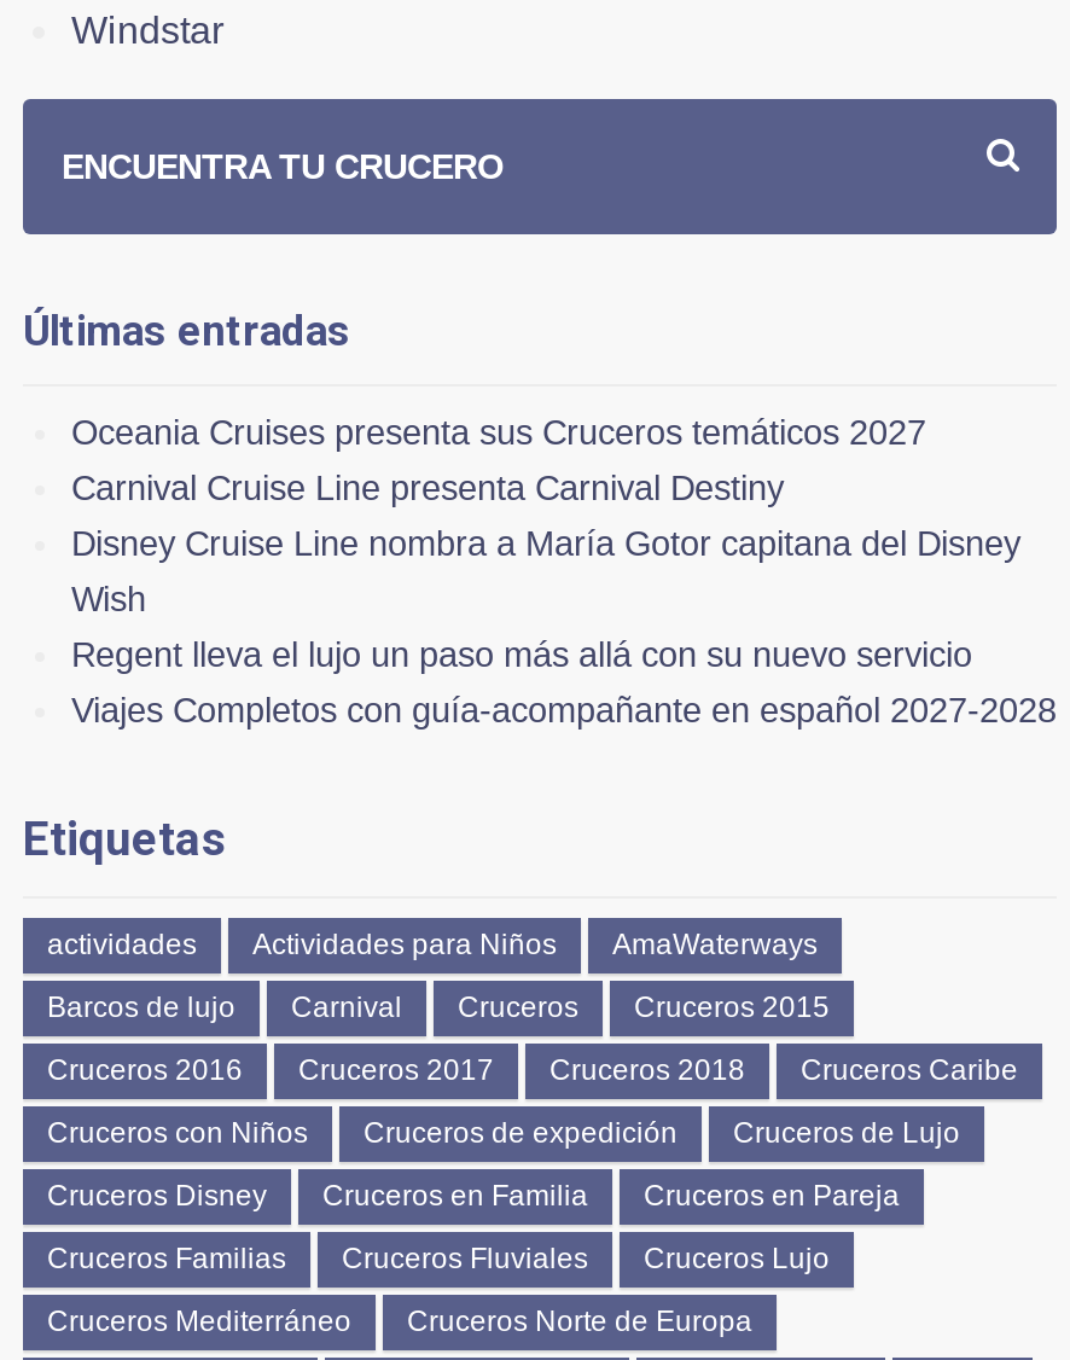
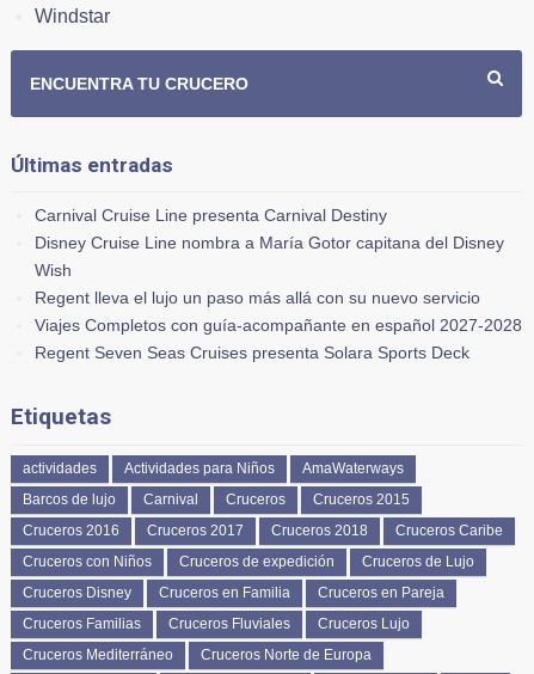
[71,412,926,451] Oceania Cruises presenta sus Cruceros temáticos 2027 -> none
moved [71,467,1057,728] -> [35,205,522,334]: Carnival Cruise Line presenta Carnival Destiny | Disney Cruise Line nombra a María Gotor capitana del Disney | Wish | Regent lleva el lujo un paso más allá con su nuevo servicio | Viajes Completos con guía-acompañante en español 2027-2028
none -> [35,342,469,361] Regent Seven Seas Cruises presenta Solara Sports Deck

